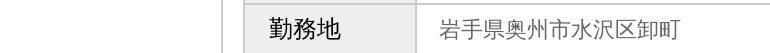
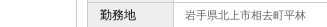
[417,17,681,41] 岩手県奥州市水沢区卸町 -> [174,9,306,21] 岩手県北上市相去町平林

